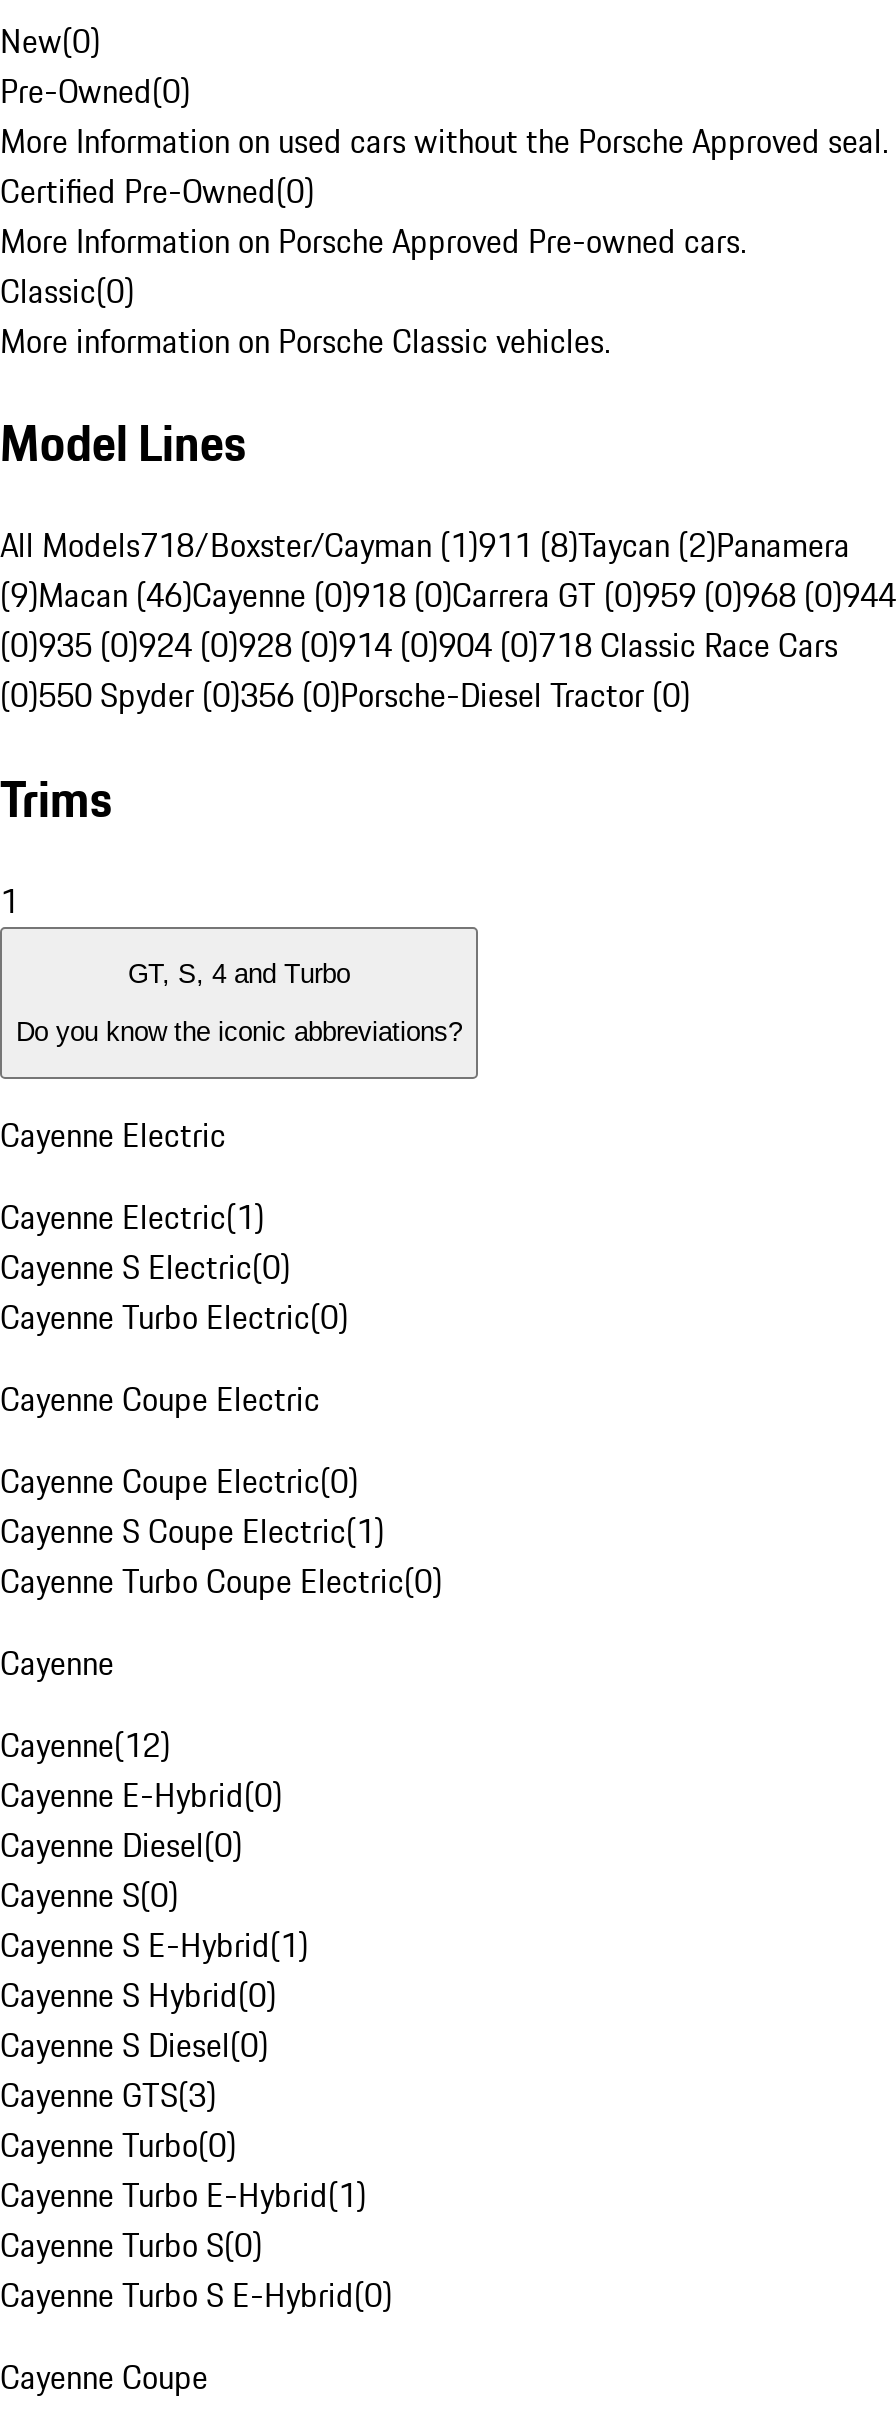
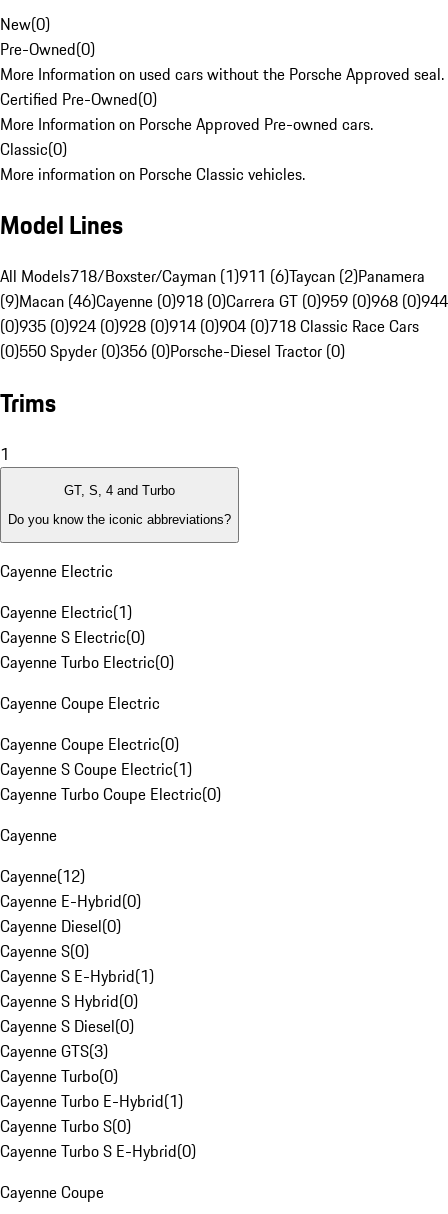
[0,522,850,570] All Models718/Boxster/Cayman (1)911 (8)Taycan (2)Panamera -> [0,264,425,288] All Models718/Boxster/Cayman (1)911 (6)Taycan (2)Panamera

